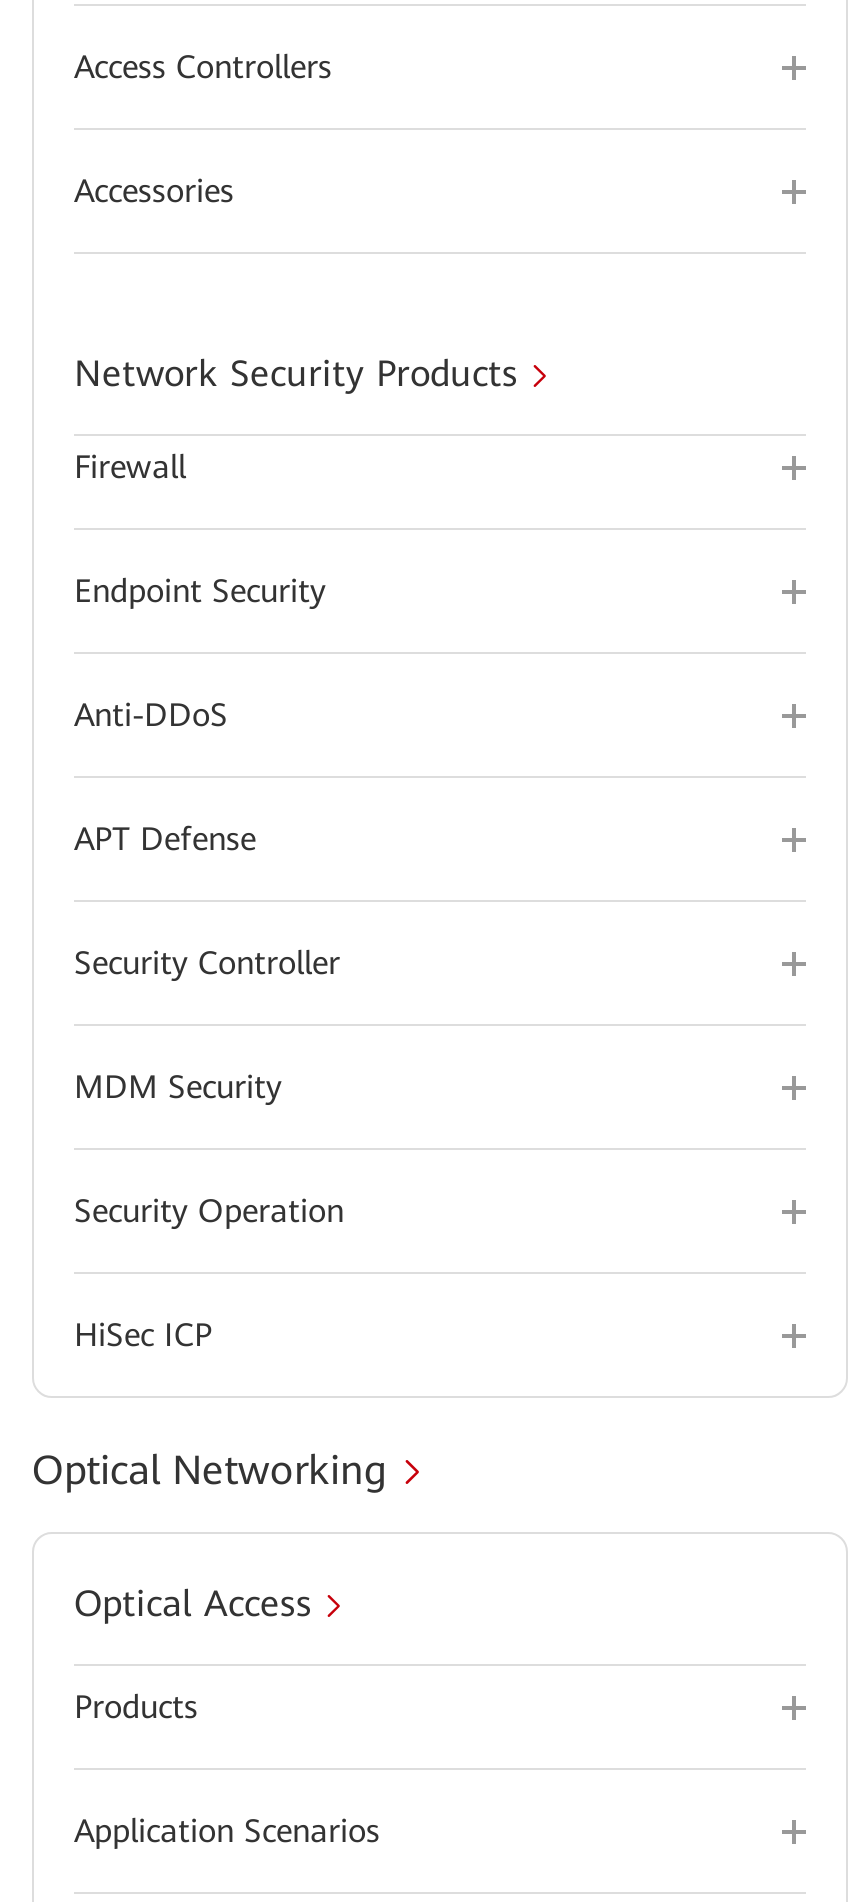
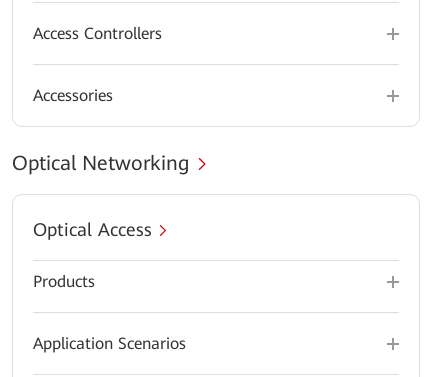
[74,352,518,1354] Network Security Products | Firewall | Endpoint Security | Anti-DDoS | APT Defense | Security Controller | MDM Security | Security Operation | HiSec ICP -> none

